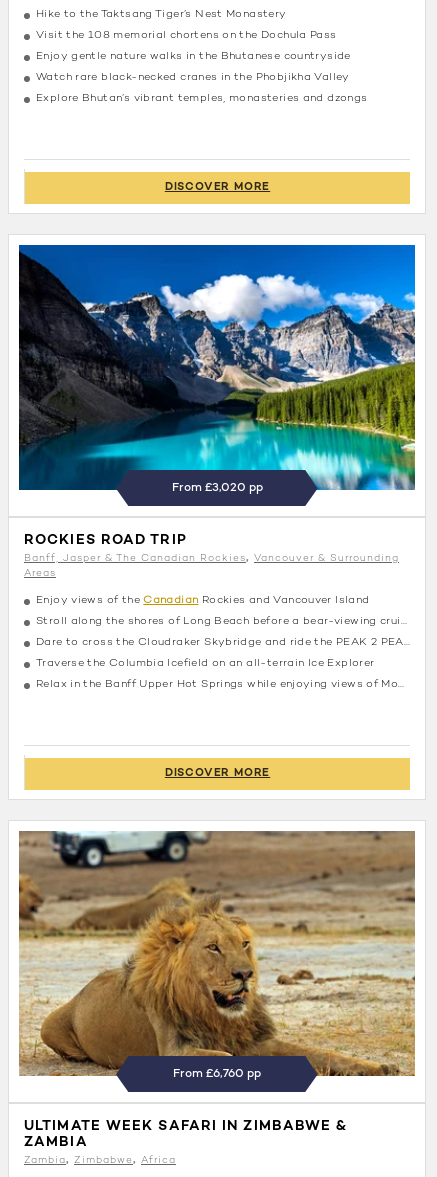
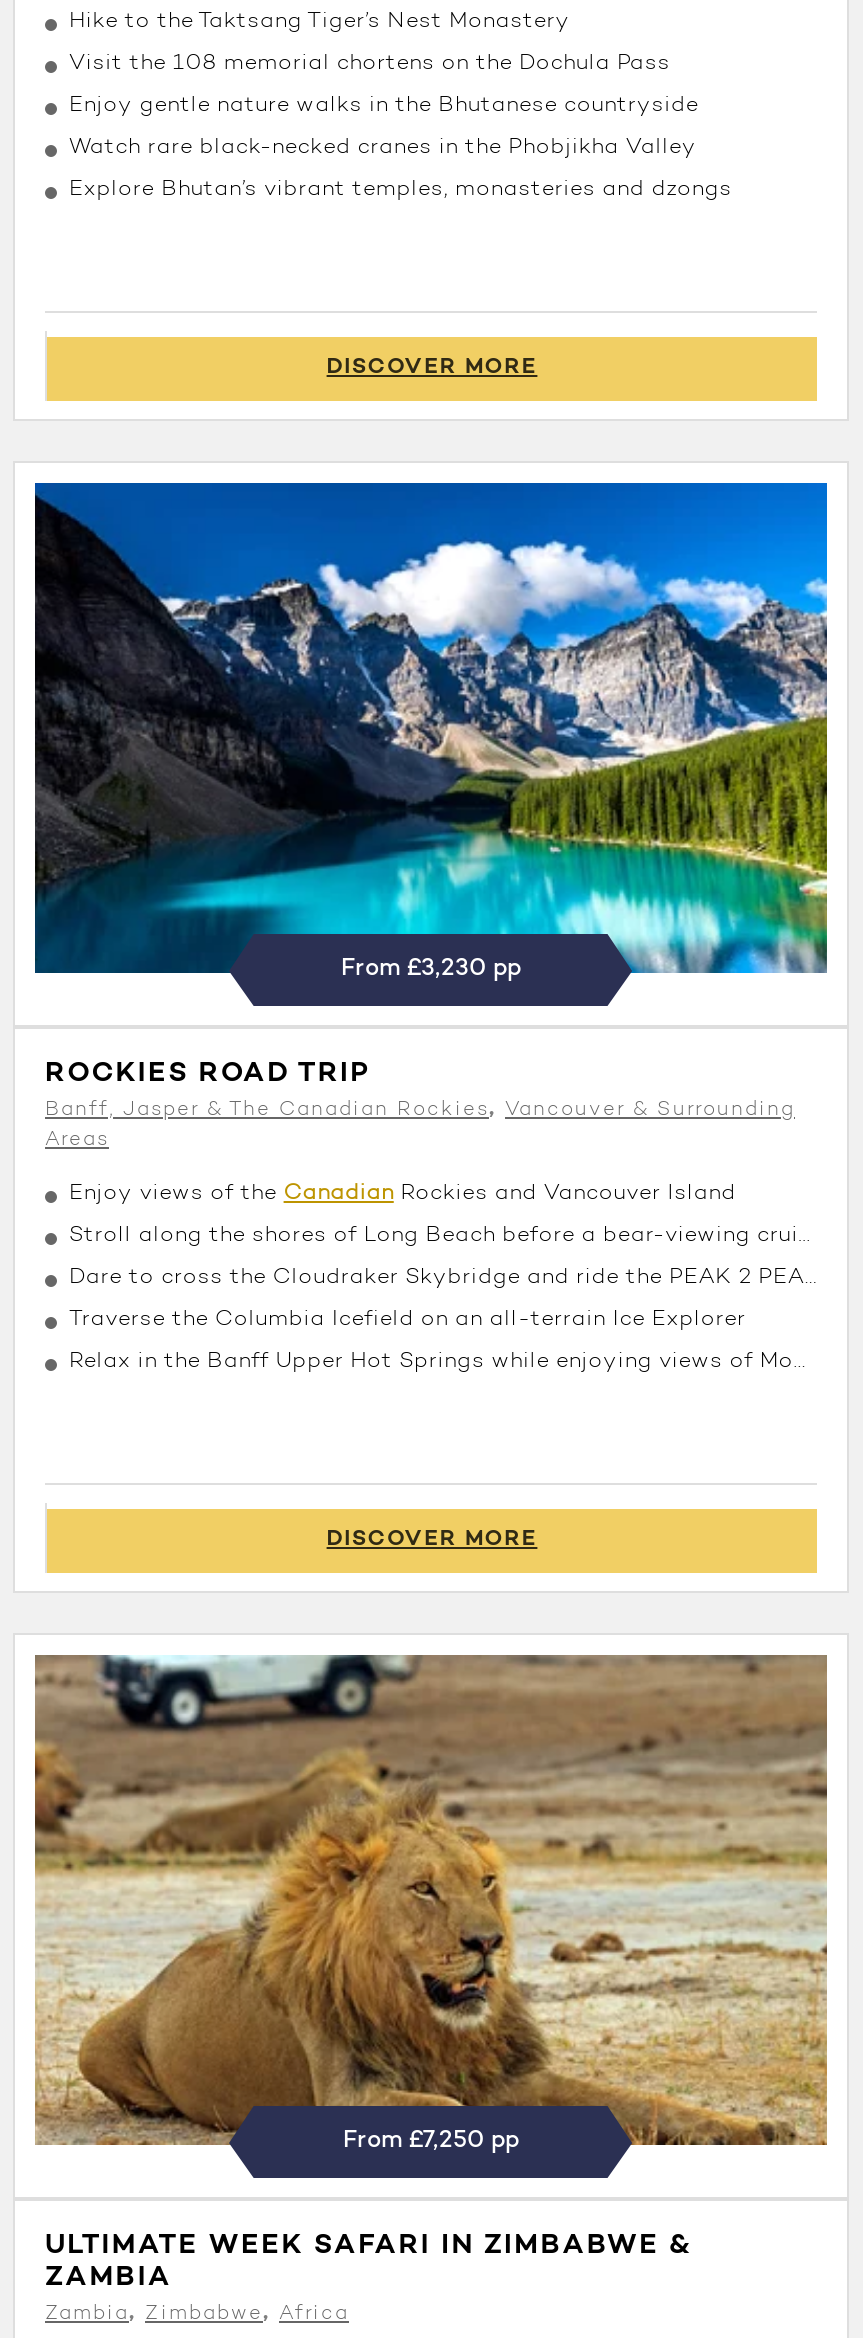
[171,482,262,494] From £3,020 pp -> [341,957,521,981] From £3,230 pp
[173,1068,261,1080] From £6,760 pp -> [343,2129,519,2153] From £7,250 pp

